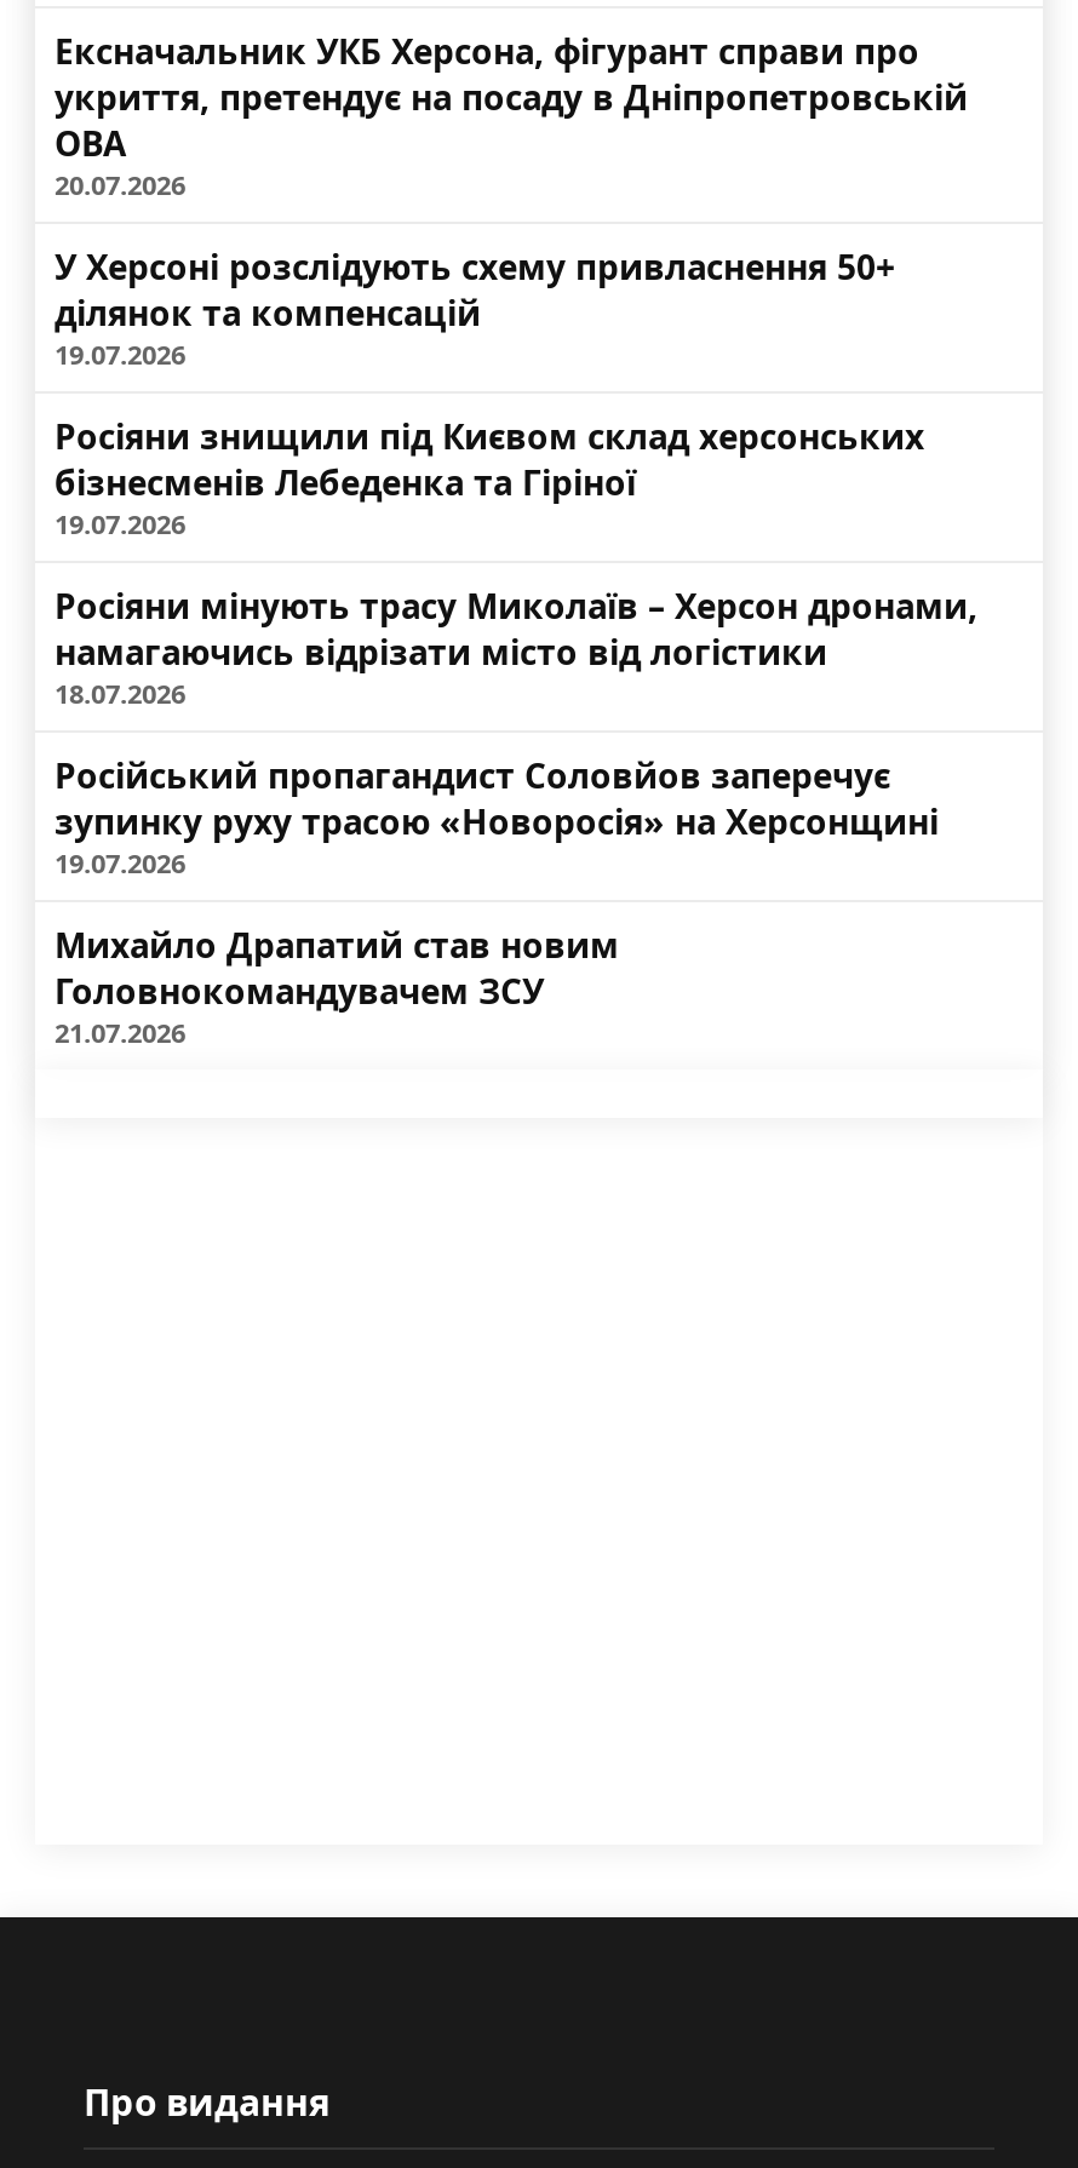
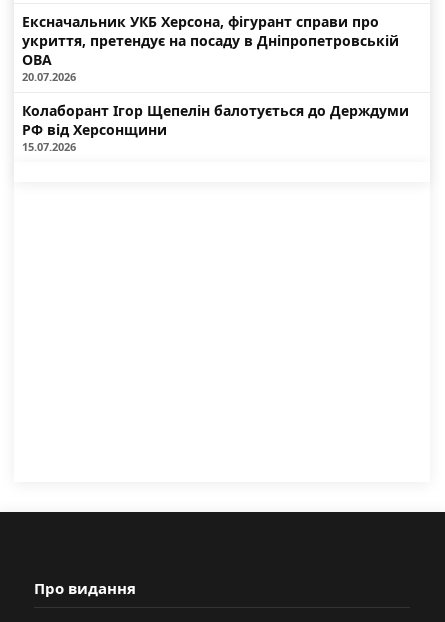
[55,243,977,1050] У Херсоні розслідують схему привласнення 50+ | ділянок та компенсацій | 19.07.2026 | Росіяни знищили під Києвом склад херсонських | бізнесменів Лебеденка та Гіріної | 19.07.2026 | Росіяни мінують трасу Миколаїв – Херсон дронами, | намагаючись відрізати місто від логістики | 18.07.2026 | Російський пропагандист Соловйов заперечує | зупинку руху трасою «Новоросія» на Херсонщині | 19.07.2026 | Михайло Драпатий став новим | Головнокомандувачем ЗСУ | 21.07.2026 -> [22,101,409,154] Колаборант Ігор Щепелін балотується до Держдуми | РФ від Херсонщини | 15.07.2026

